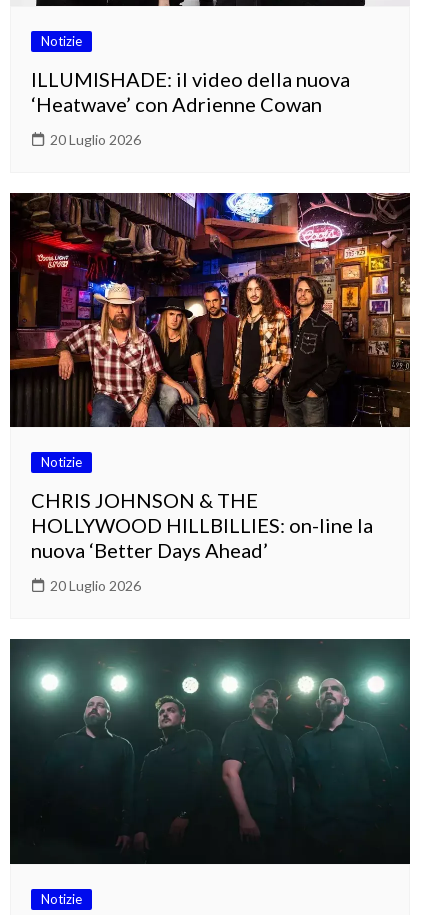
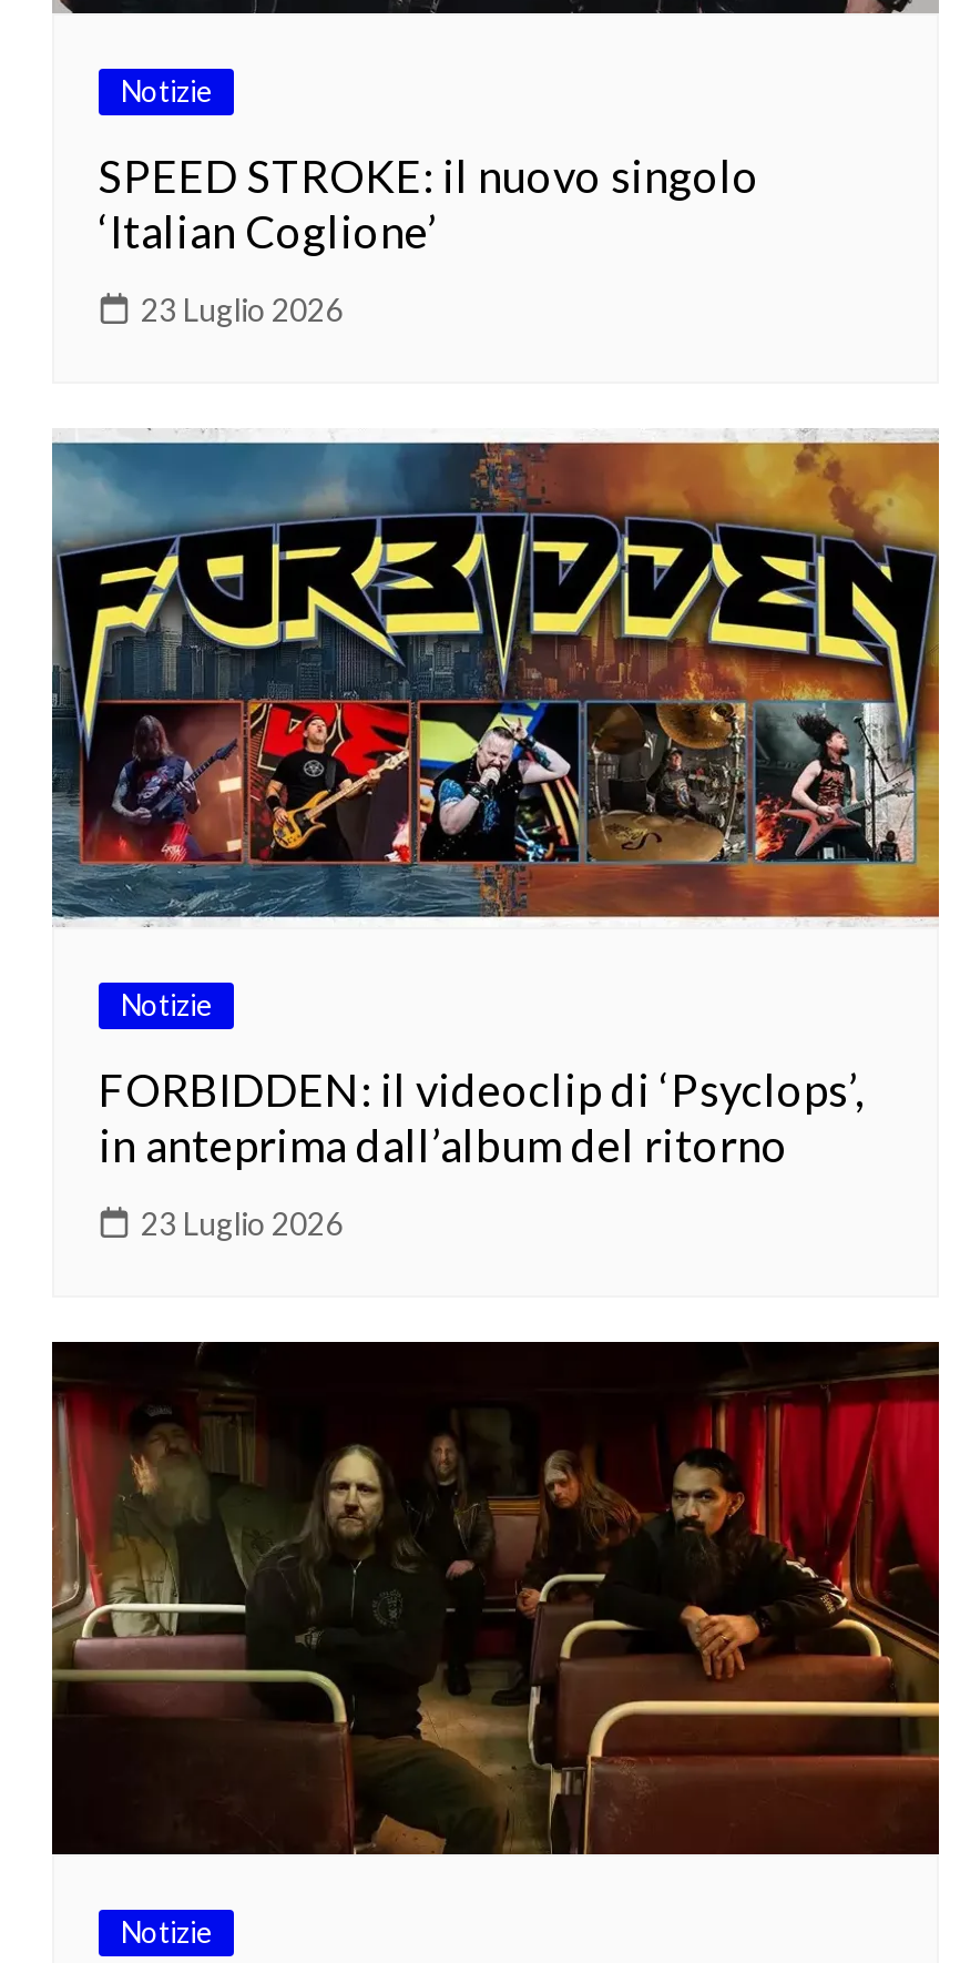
[31,67,350,116] ILLUMISHADE: il video della nuova | ‘Heatwave’ con Adrienne Cowan -> [99,148,759,257] SPEED STROKE: il nuovo singolo | ‘Italian Coglione’
[50,131,141,148] 20 Luglio 2026 -> [141,290,343,328] 23 Luglio 2026
[9,192,411,428] [image] -> [50,428,941,927] [image]
[31,488,373,562] CHRIS JOHNSON & THE | HOLLYWOOD HILLBILLIES: on-line la | nuova ‘Better Days Ahead’ -> [99,1062,864,1170] FORBIDDEN: il videoclip di ‘Psyclops’, | in anteprima dall’album del ritorno
[50,577,141,594] 20 Luglio 2026 -> [141,1204,343,1241] 23 Luglio 2026
[9,632,411,865] [image] -> [50,1340,941,1857] [image]

